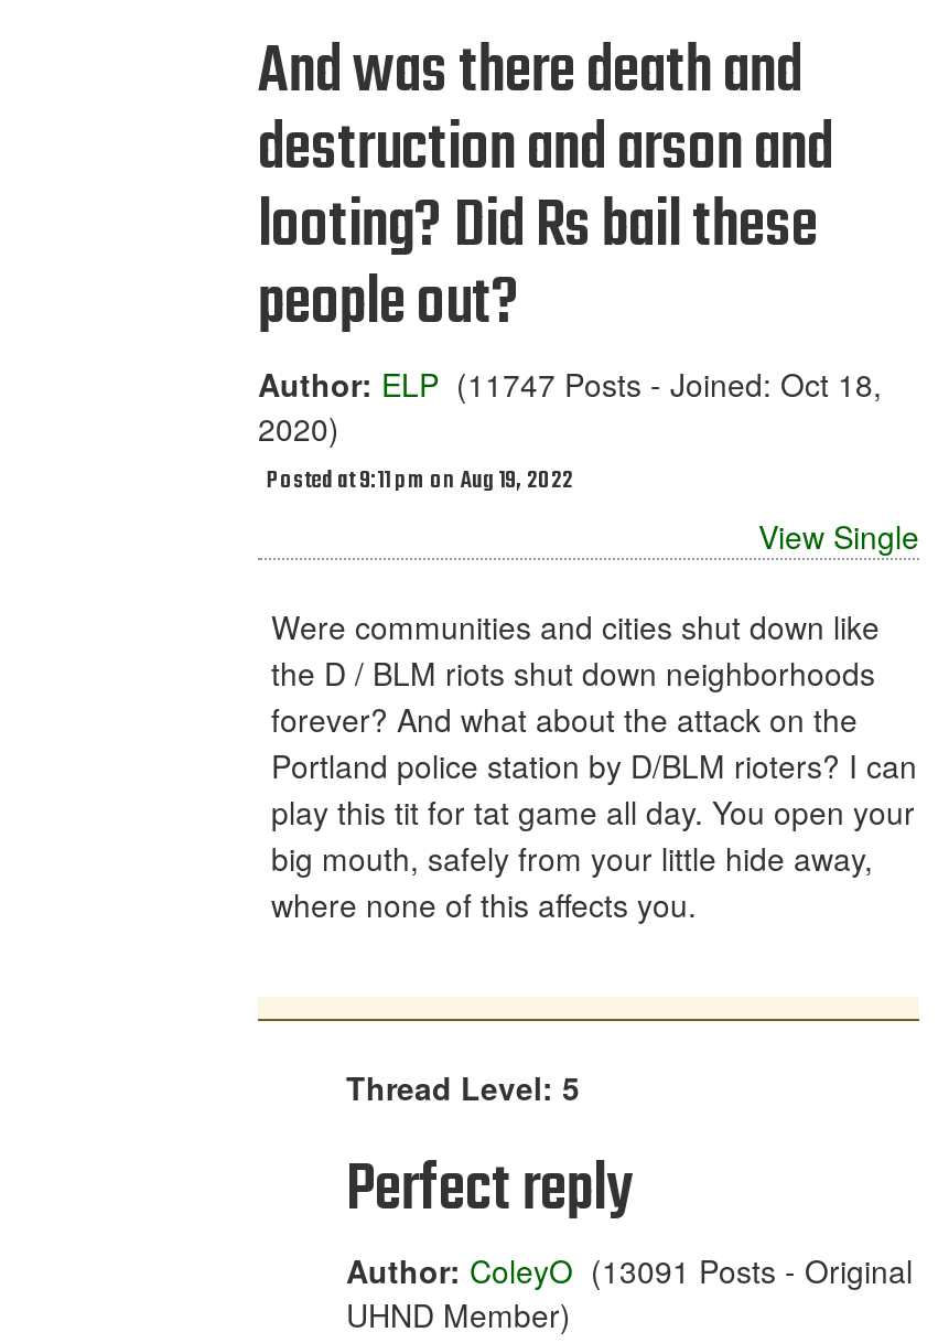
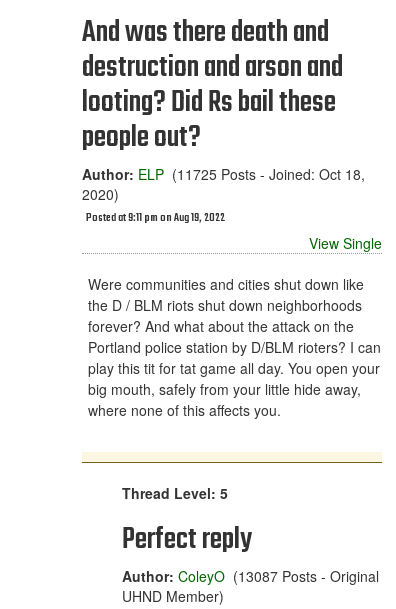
[258,362,882,406] Author: ELP (11747 Posts - Joined: Oct 18, -> [82,164,365,184] Author: ELP (11725 Posts - Joined: Oct 18,
[346,1248,913,1292] Author: ColeyO (13091 Posts - Original -> [122,566,379,586] Author: ColeyO (13087 Posts - Original

